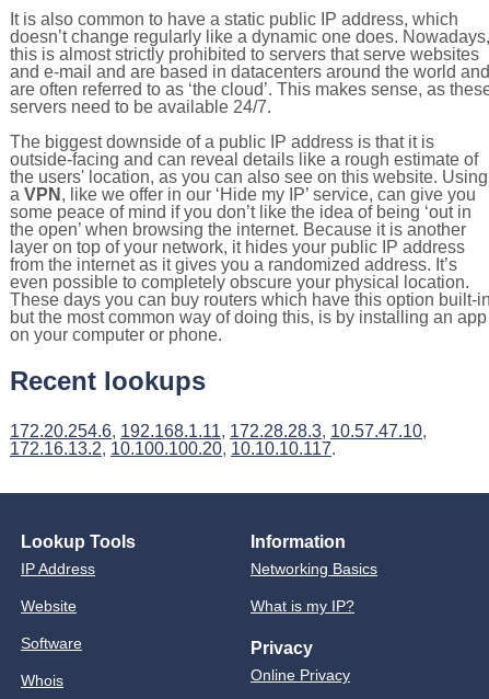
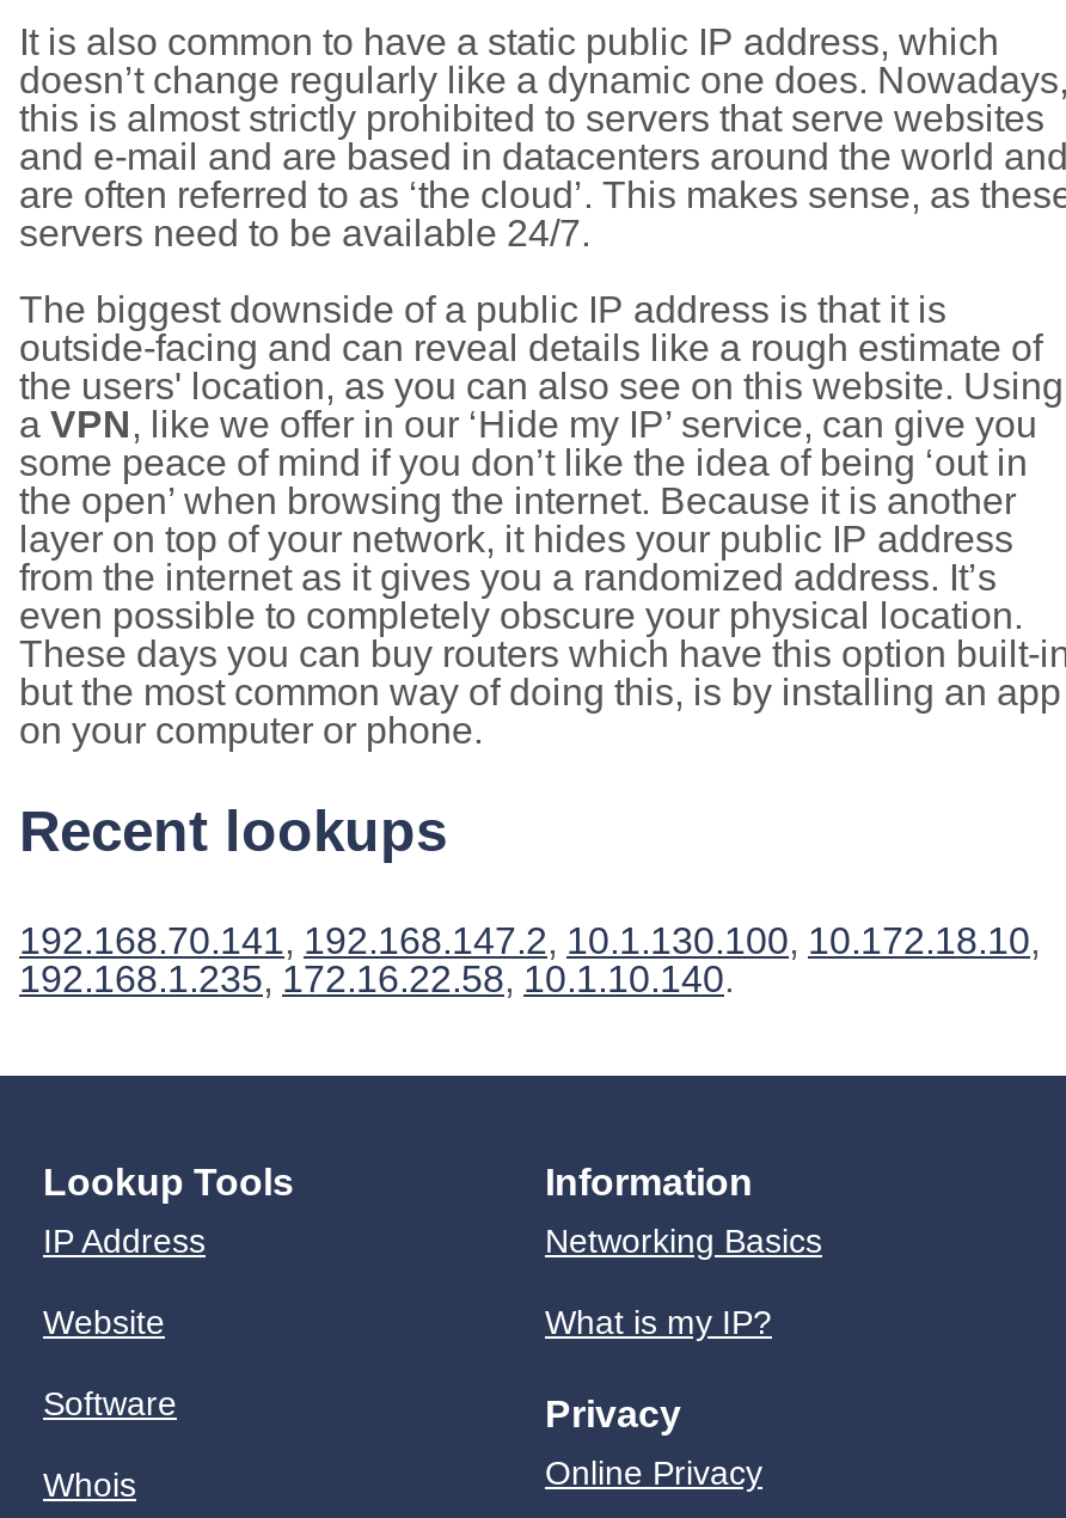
[10,422,427,440] 172.20.254.6, 192.168.1.11, 172.28.28.3, 10.57.47.10, -> [19,920,1040,961] 192.168.70.141, 192.168.147.2, 10.1.130.100, 10.172.18.10,
[10,439,336,458] 172.16.13.2,10.100.100.20,10.10.10.117. -> [19,959,734,999] 192.168.1.235,172.16.22.58,10.1.10.140.

